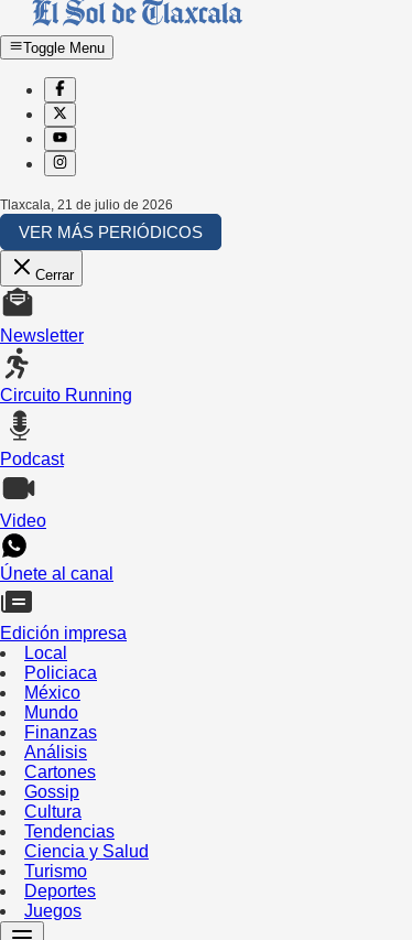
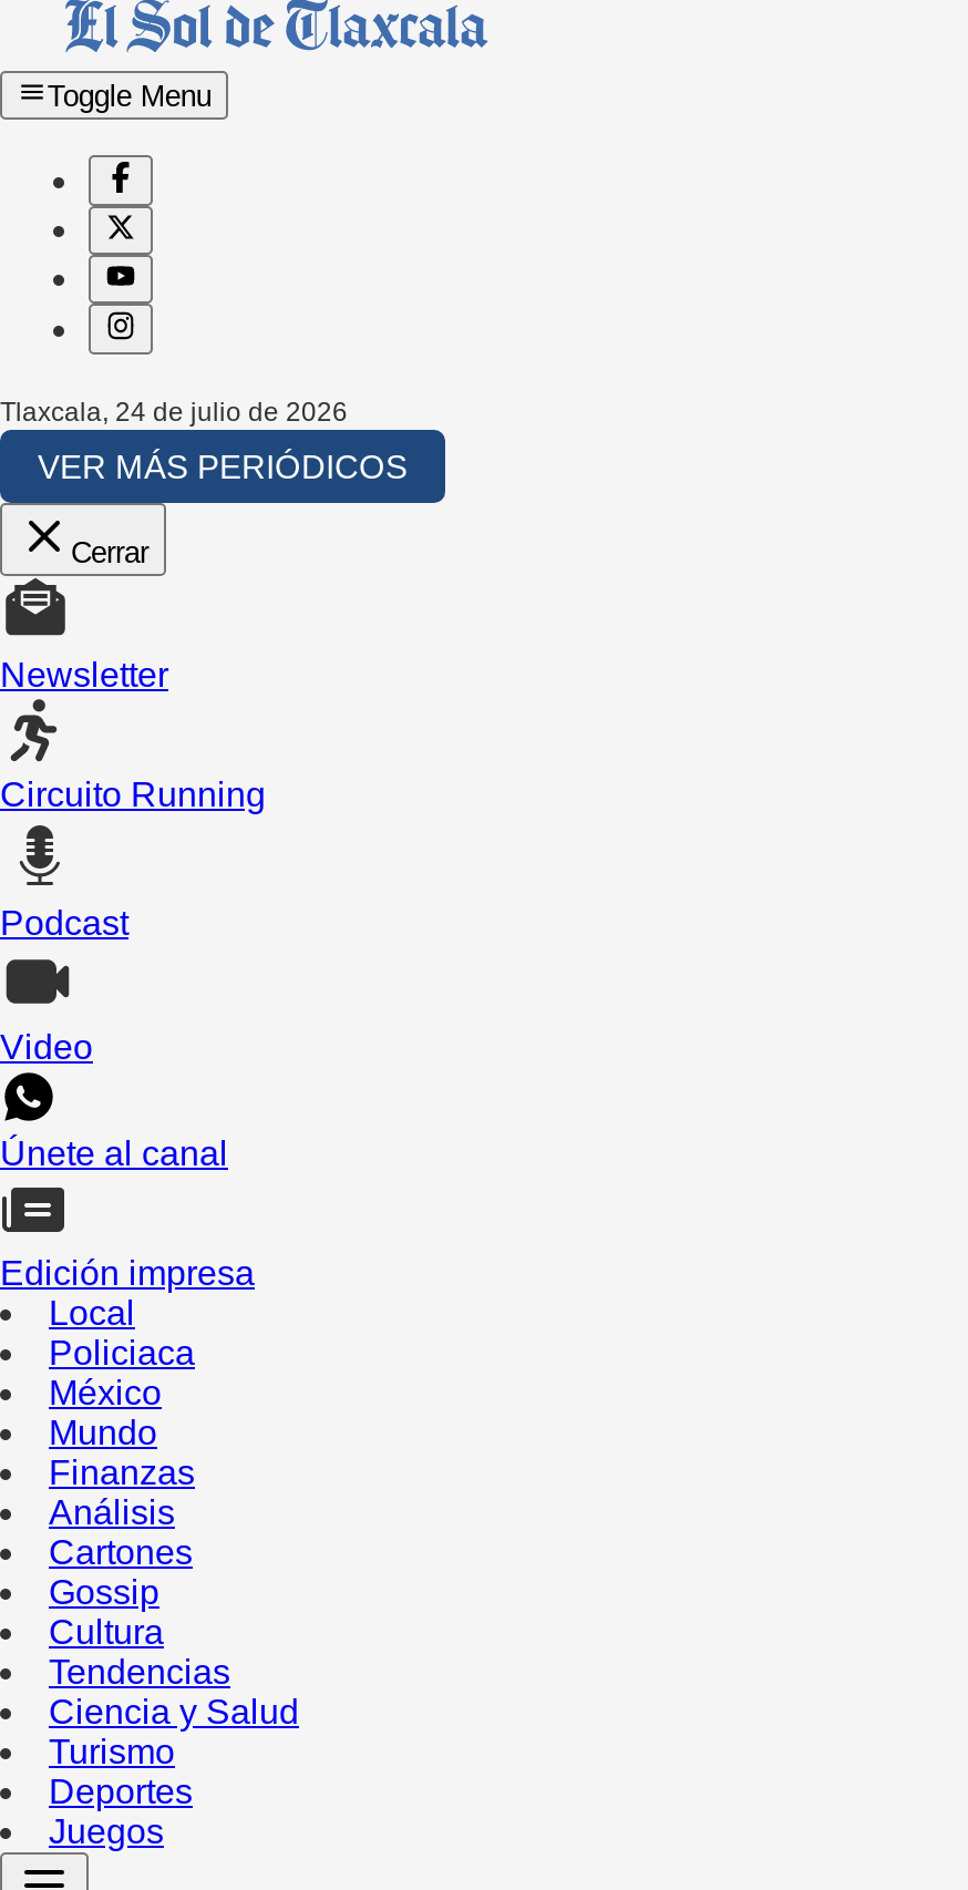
[0,197,173,212] Tlaxcala, 21 de julio de 2026 -> [0,396,348,427] Tlaxcala, 24 de julio de 2026

